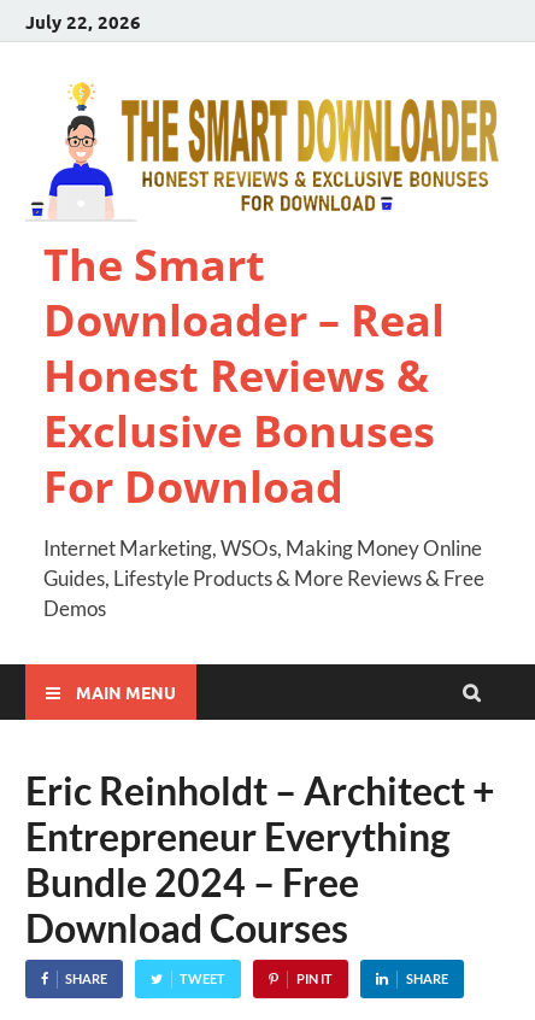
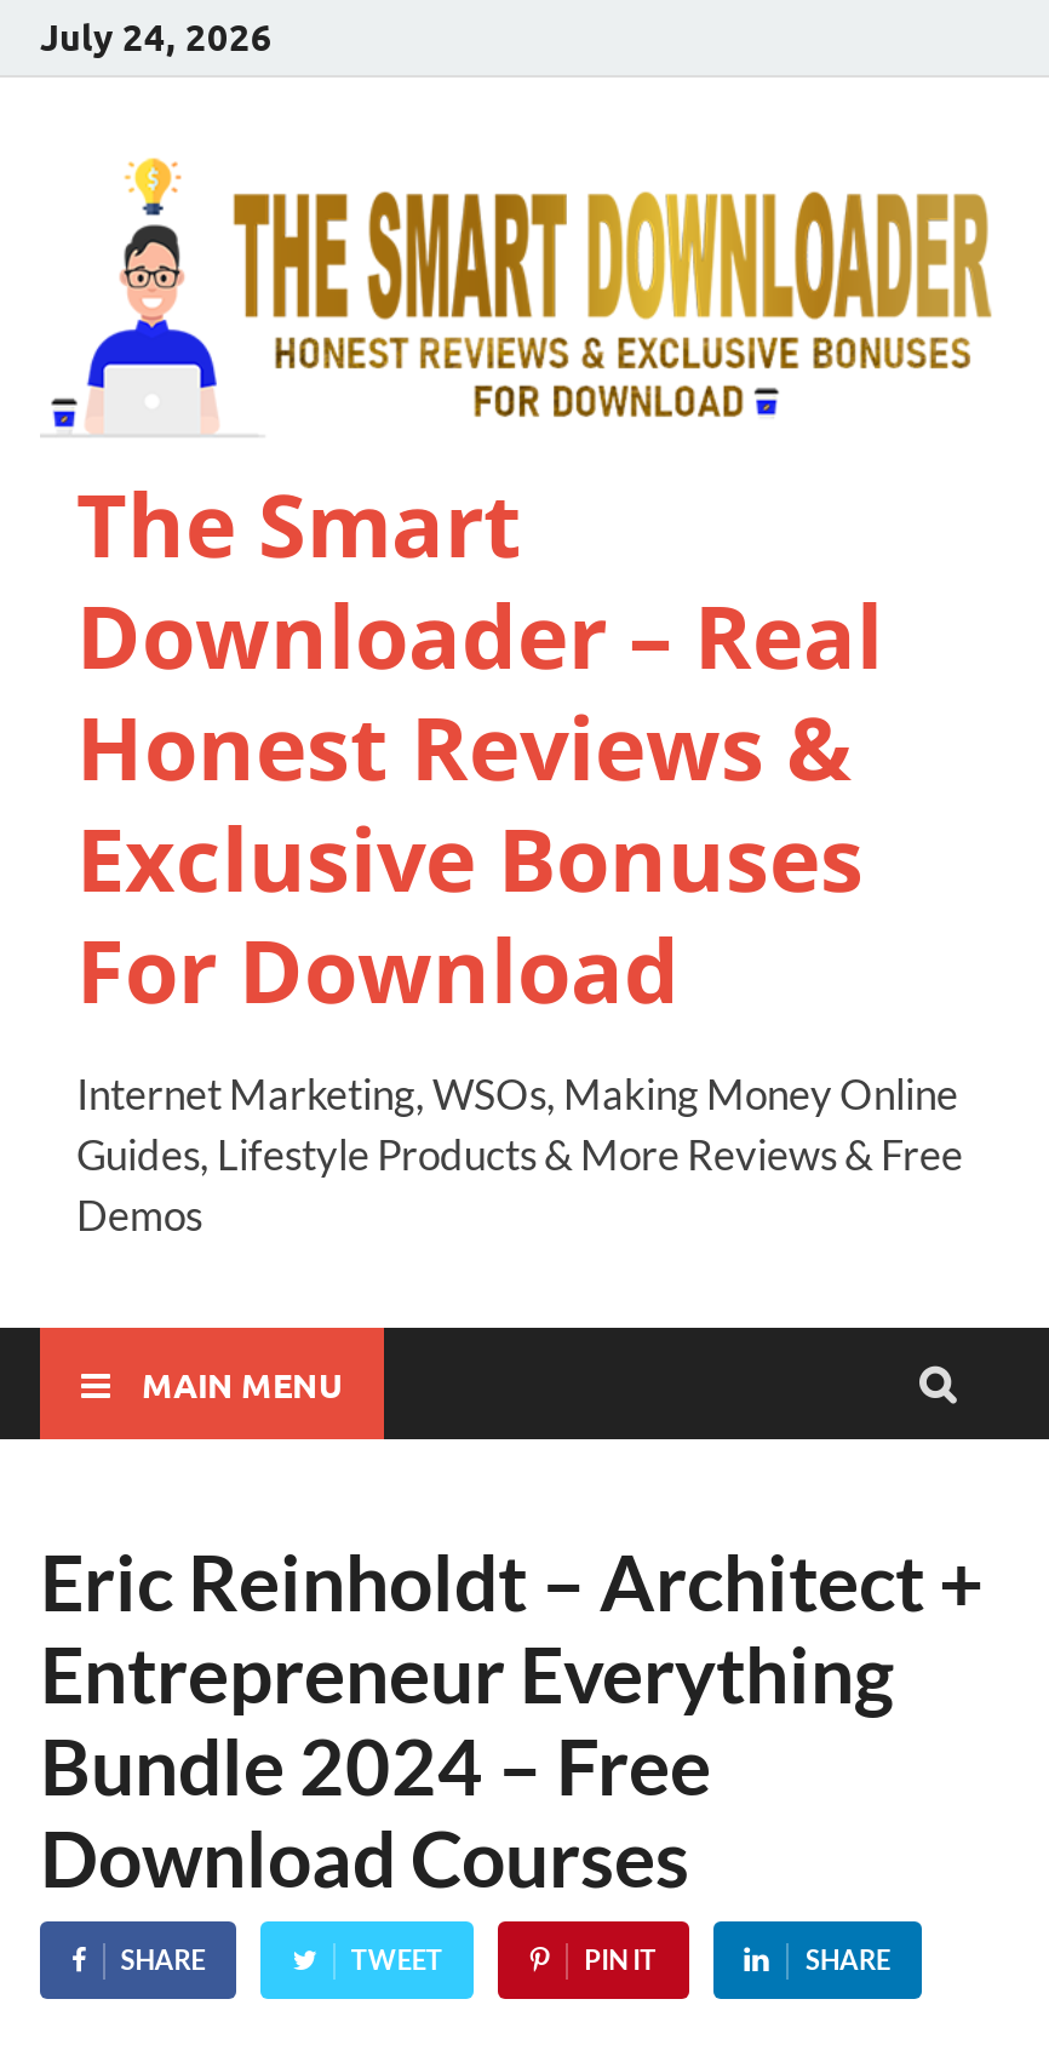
[25,9,141,33] July 22, 2026 -> [40,11,273,59] July 24, 2026

